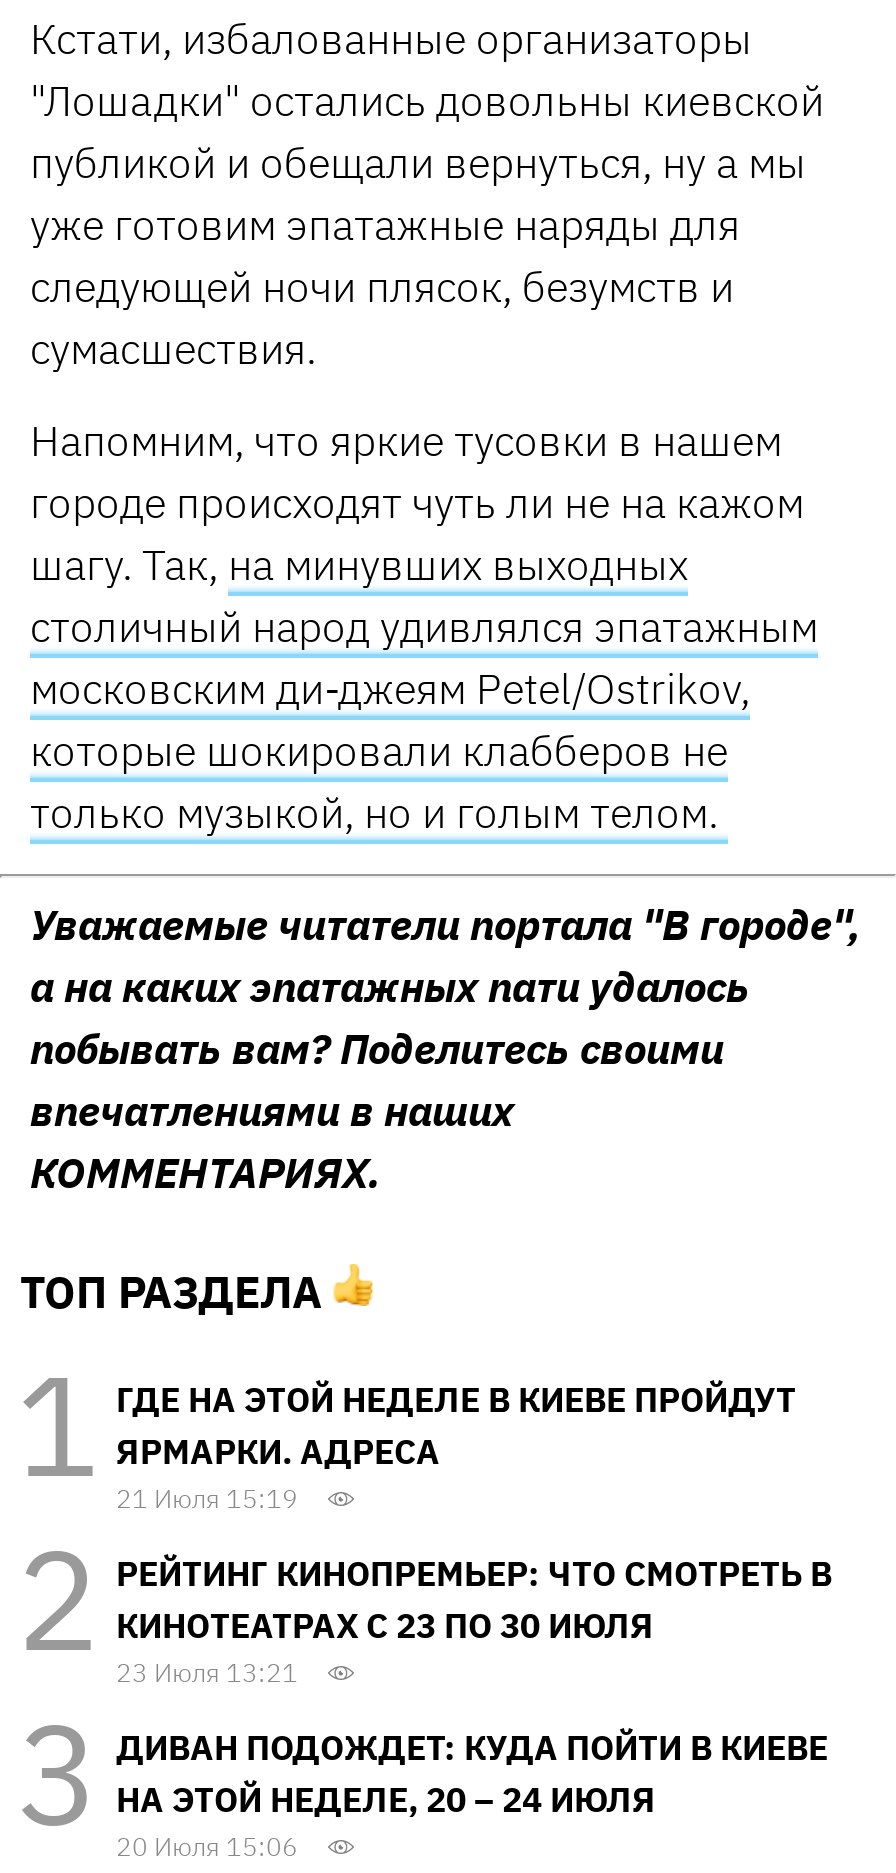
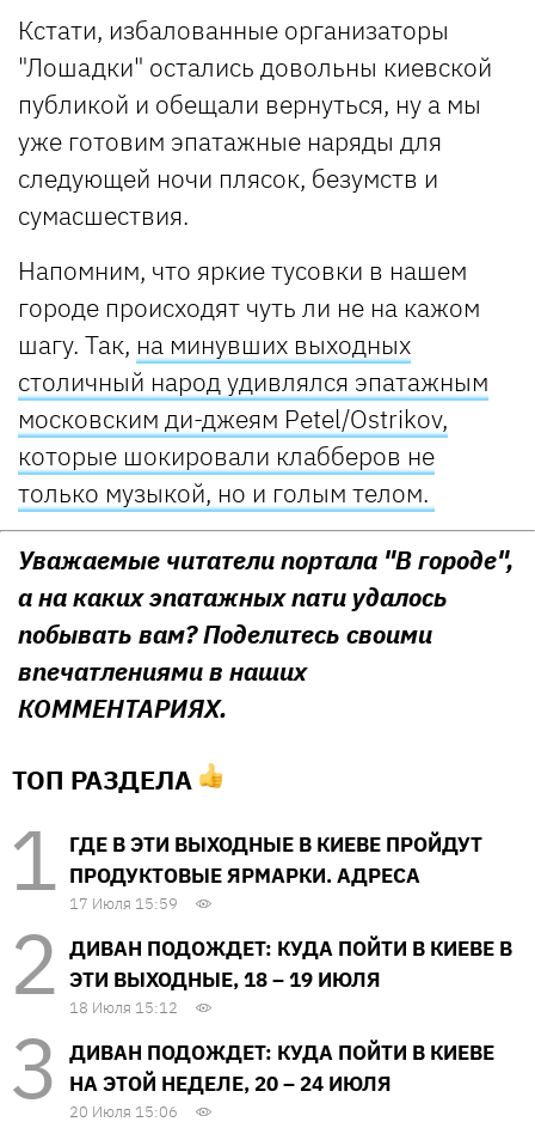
[116,1378,796,1516] ГДЕ НА ЭТОЙ НЕДЕЛЕ В КИЕВЕ ПРОЙДУТ | ЯРМАРКИ. АДРЕСА | 21 Июля 15:19 -> [69,832,482,914] ГДЕ В ЭТИ ВЫХОДНЫЕ В КИЕВЕ ПРОЙДУТ | ПРОДУКТОВЫЕ ЯРМАРКИ. АДРЕСА | 17 Июля 15:59
[116,1552,832,1690] РЕЙТИНГ КИНОПРЕМЬЕР: ЧТО СМОТРЕТЬ В | КИНОТЕАТРАХ С 23 ПО 30 ИЮЛЯ | 23 Июля 13:21 -> [69,936,512,1018] ДИВАН ПОДОЖДЕТ: КУДА ПОЙТИ В КИЕВЕ В | ЭТИ ВЫХОДНЫЕ, 18 – 19 ИЮЛЯ | 18 Июля 15:12

